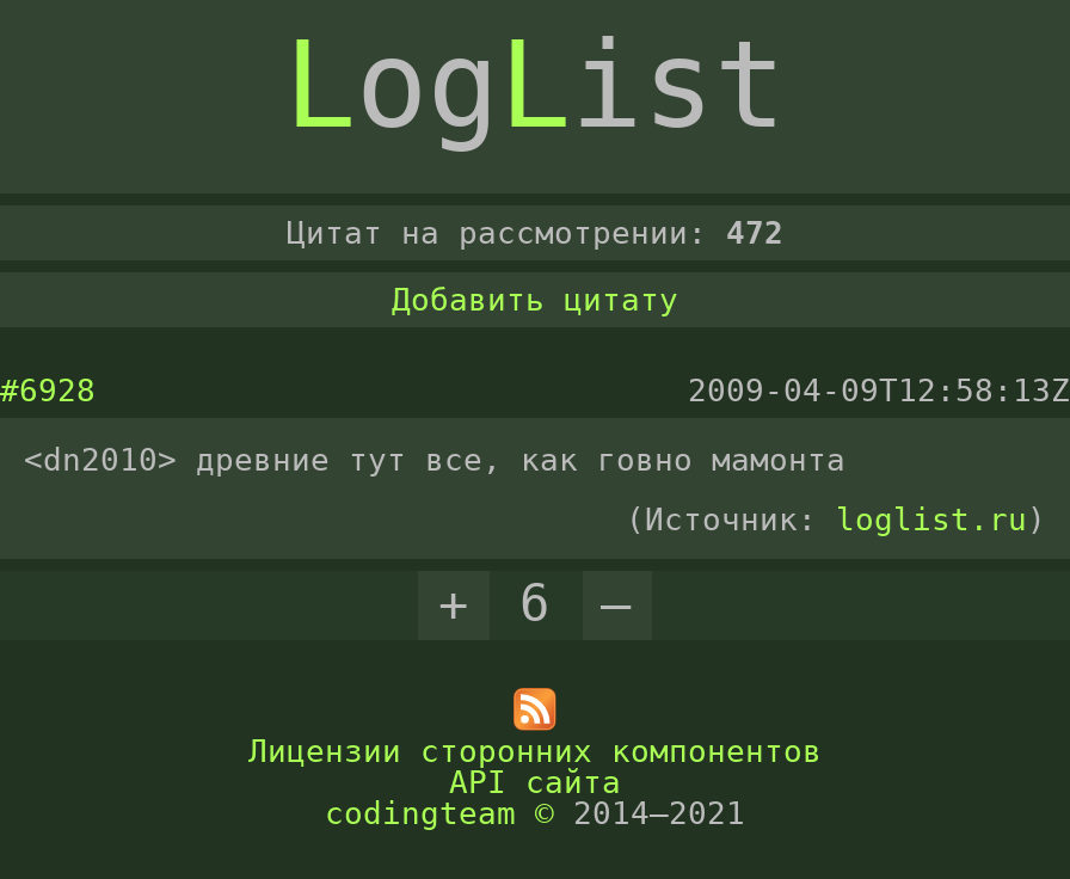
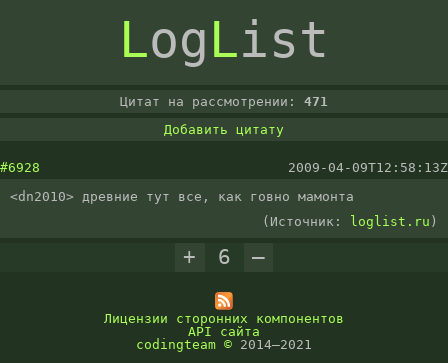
[287,215,783,251] Цитат на рассмотрении: 472 -> [120,94,328,109] Цитат на рассмотрении: 471

